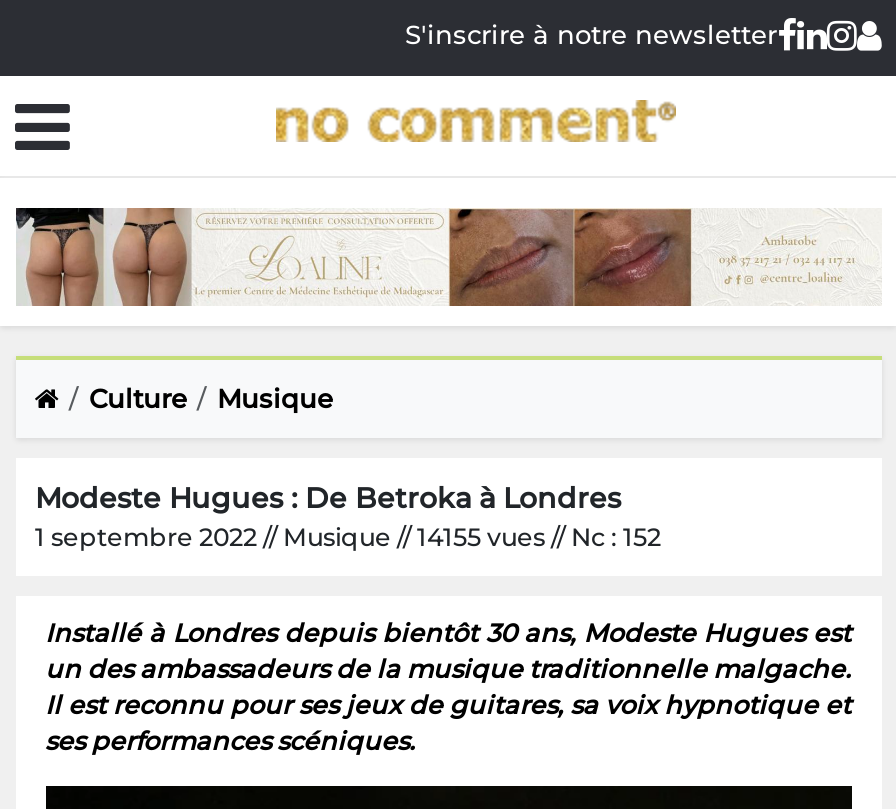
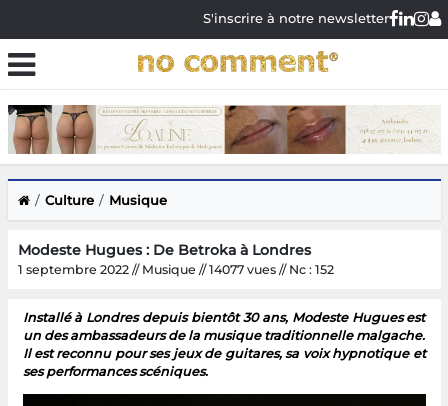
[35,522,661,552] 1 septembre 2022 // Musique // 14155 vues // Nc : 152 -> [17,262,333,277] 1 septembre 2022 // Musique // 14077 vues // Nc : 152

